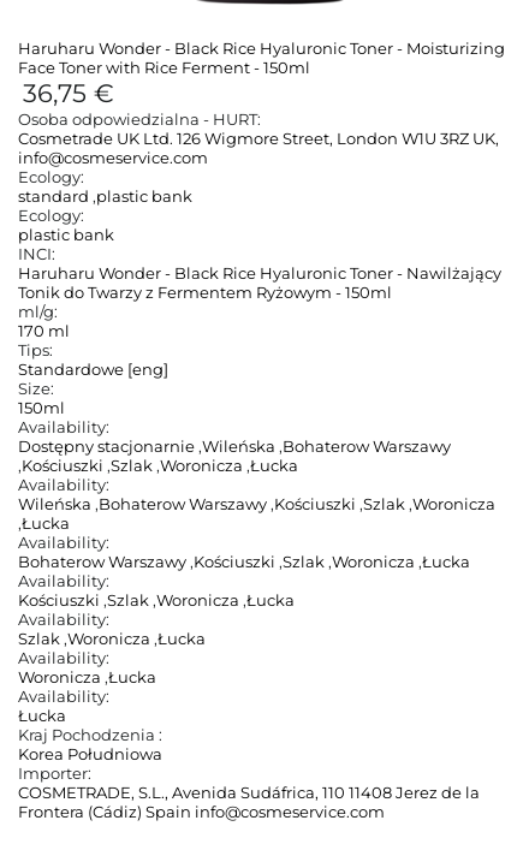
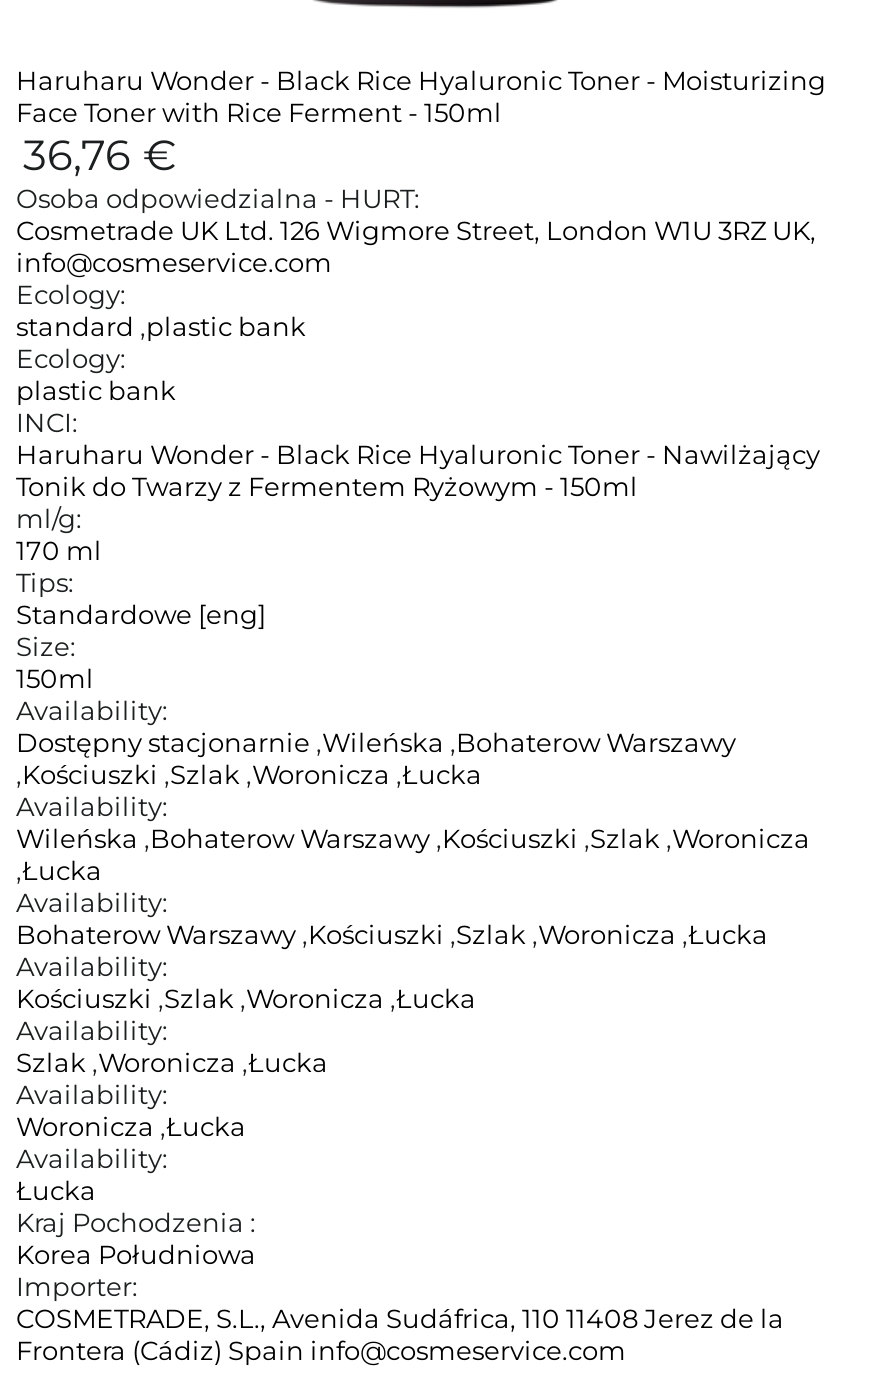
[22,78,114,108] 36,75 € -> [23,130,177,180] 36,76 €

